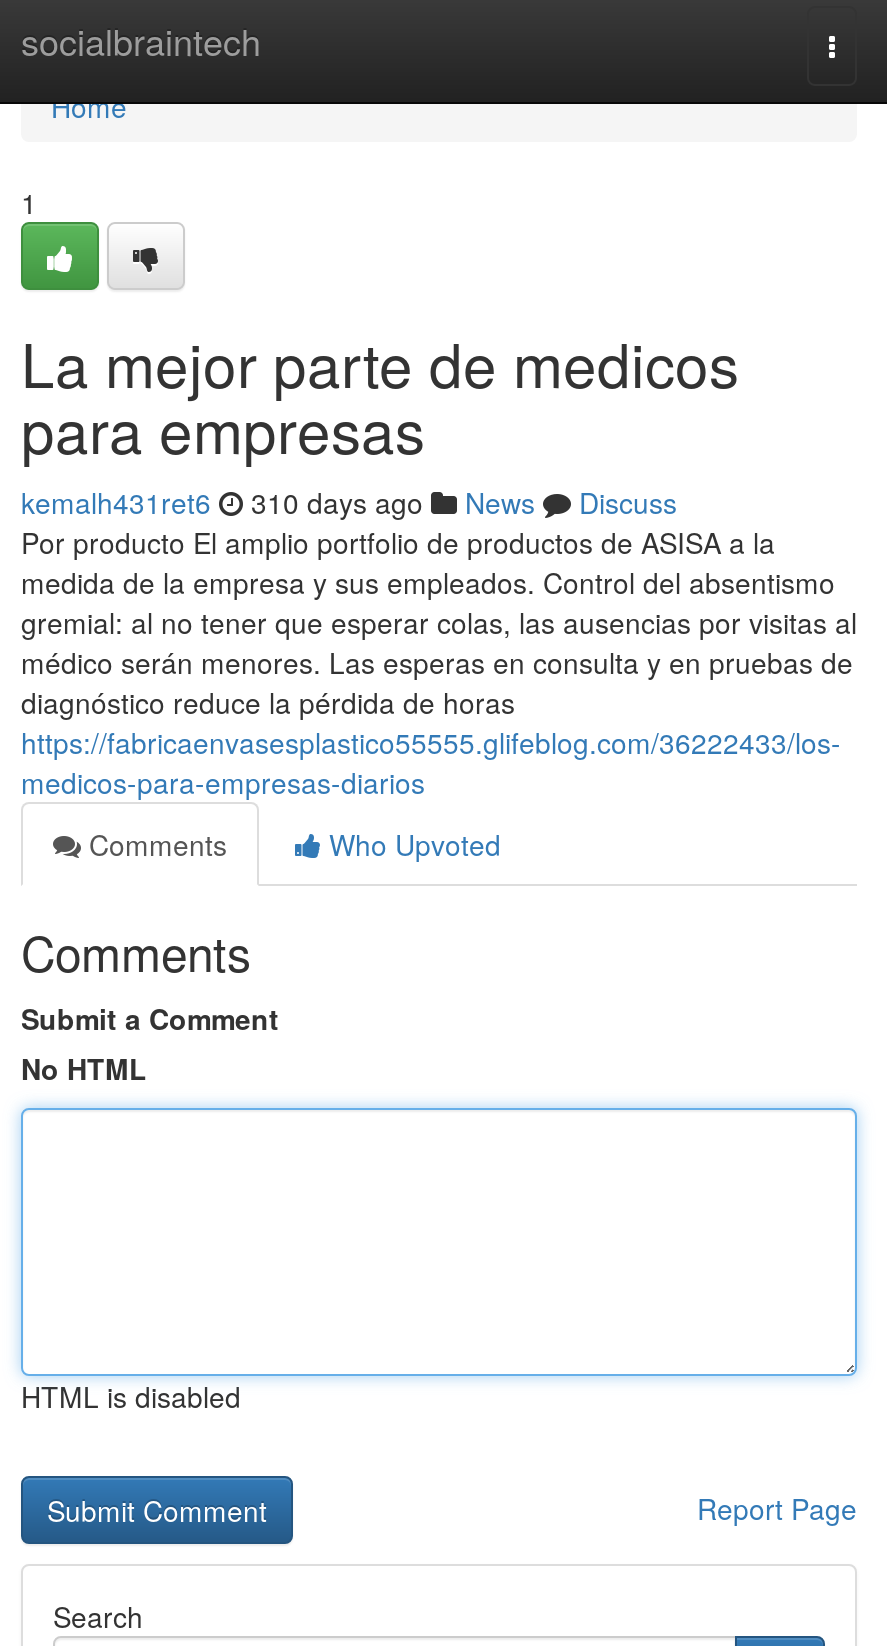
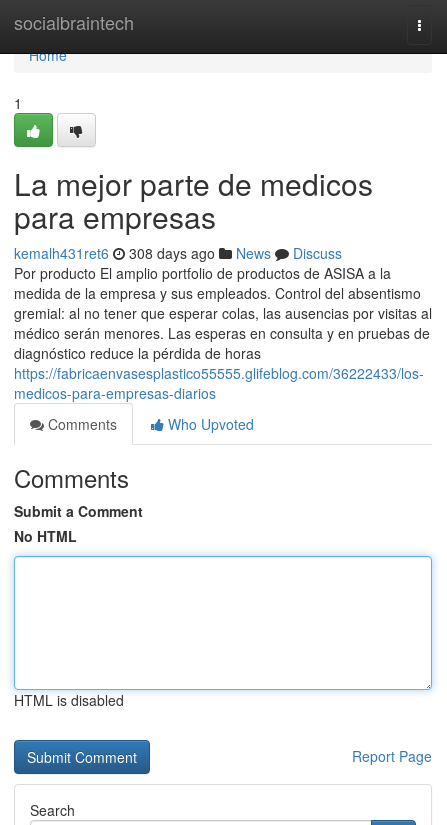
[21,482,677,522] kemalh431ret6 310 days ago News Discuss -> [14,243,342,263] kemalh431ret6 308 days ago News Discuss

